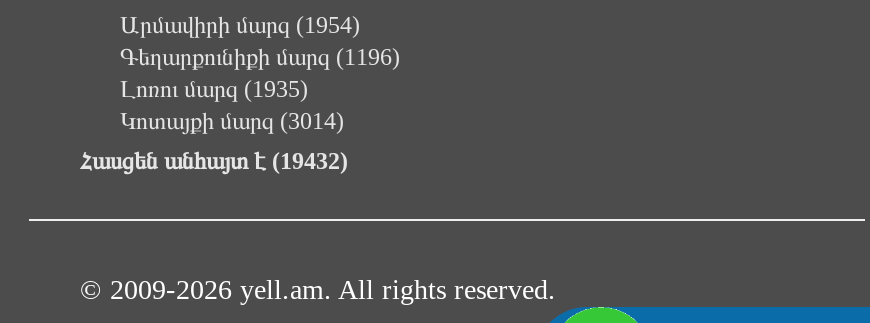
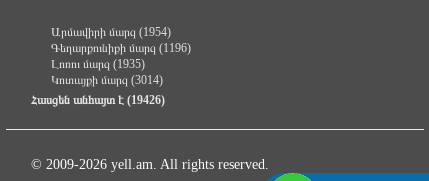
[80,147,348,175] Հասցեն անհայտ է (19432) -> [31,93,165,107] Հասցեն անհայտ է (19426)

